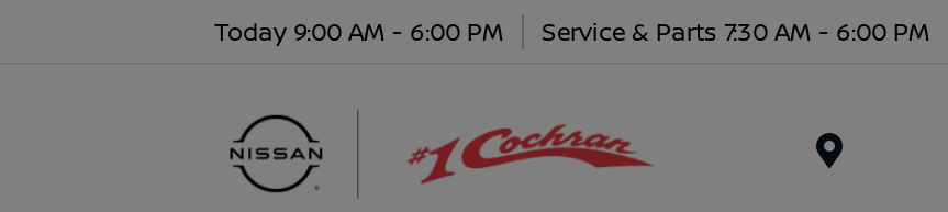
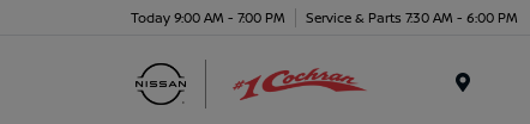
[214,13,930,46] Today 9:00 AM - 6:00 PM Service & Parts 7:30 AM - 6:00 PM -> [131,8,518,26] Today 9:00 AM - 7:00 PM Service & Parts 7:30 AM - 6:00 PM

